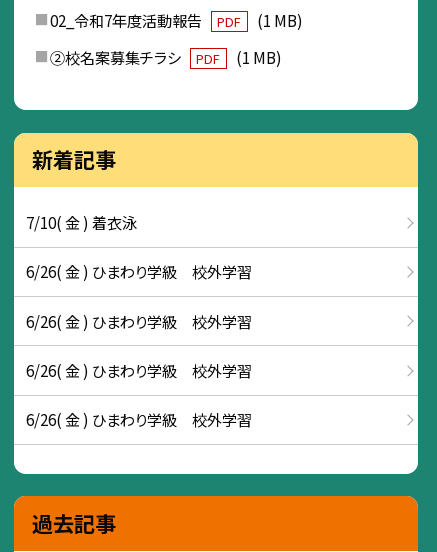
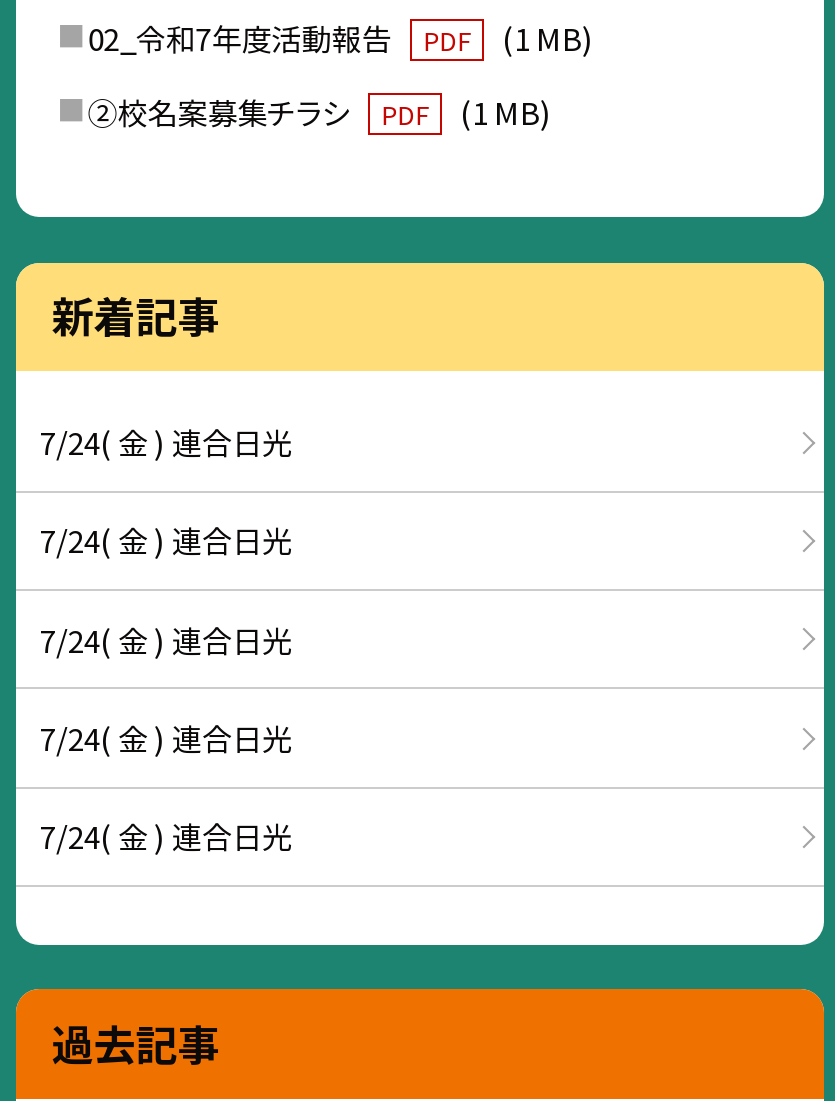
[26,211,137,233] 7/10( 金 ) 着衣泳 -> [40,419,292,463] 7/24( 金 ) 連合日光
[26,260,252,282] 6/26( 金 ) ひまわり学級 校外学習 -> [40,518,292,562] 7/24( 金 ) 連合日光
[26,310,252,332] 6/26( 金 ) ひまわり学級 校外学習 -> [40,617,292,661] 7/24( 金 ) 連合日光
[26,359,252,381] 6/26( 金 ) ひまわり学級 校外学習 -> [40,715,292,759] 7/24( 金 ) 連合日光
[26,408,252,430] 6/26( 金 ) ひまわり学級 校外学習 -> [40,814,292,858] 7/24( 金 ) 連合日光

